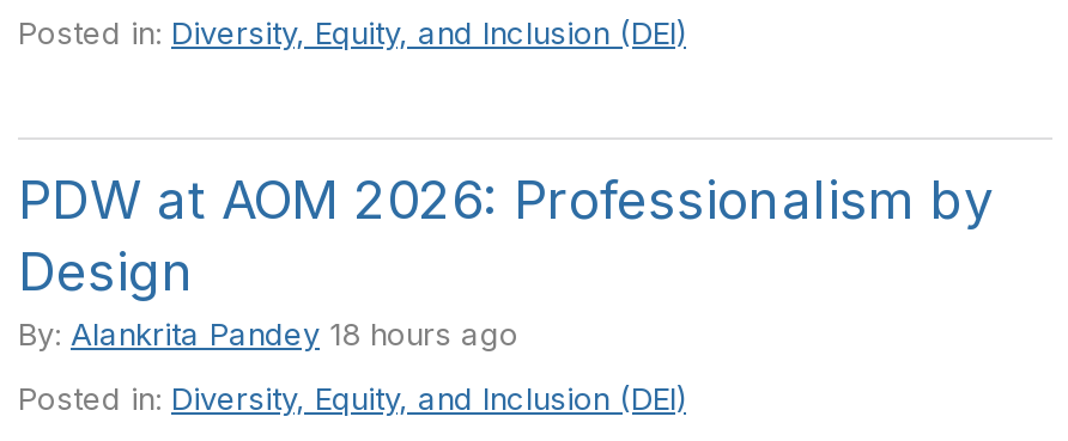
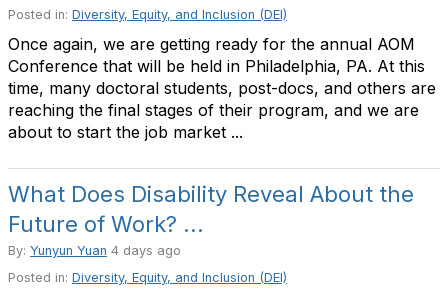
[18,169,993,353] PDW at AOM 2026: Professionalism by | Design | By: Alankrita Pandey 18 hours ago -> [8,34,436,258] Once again, we are getting ready for the annual AOM | Conference that will be held in Philadelphia, PA. At this | time, many doctoral students, post-docs, and others are | reaching the final stages of their program, and we are | about to start the job market ... | What Does Disability Reveal About the | Future of Work? ... | By: Yunyun Yuan 4 days ago

